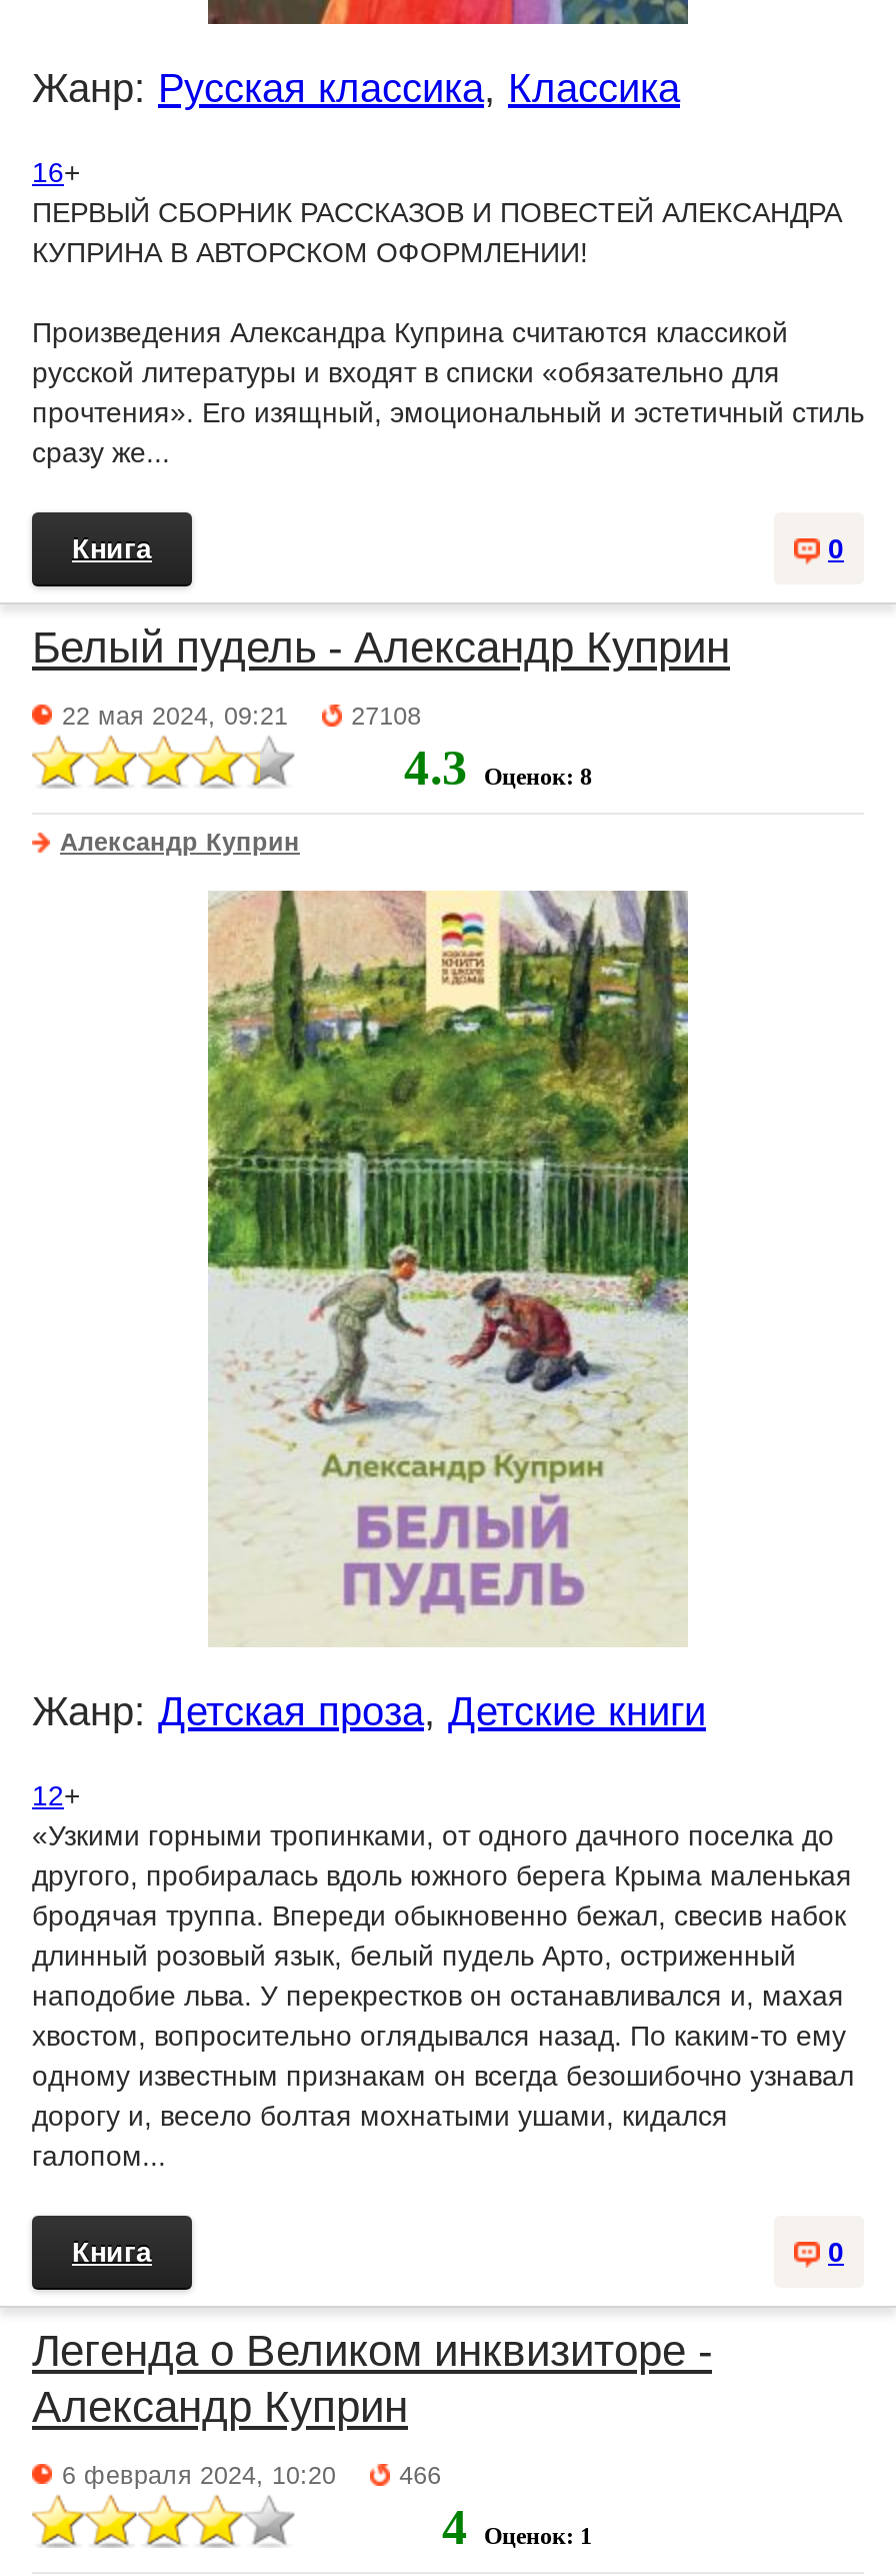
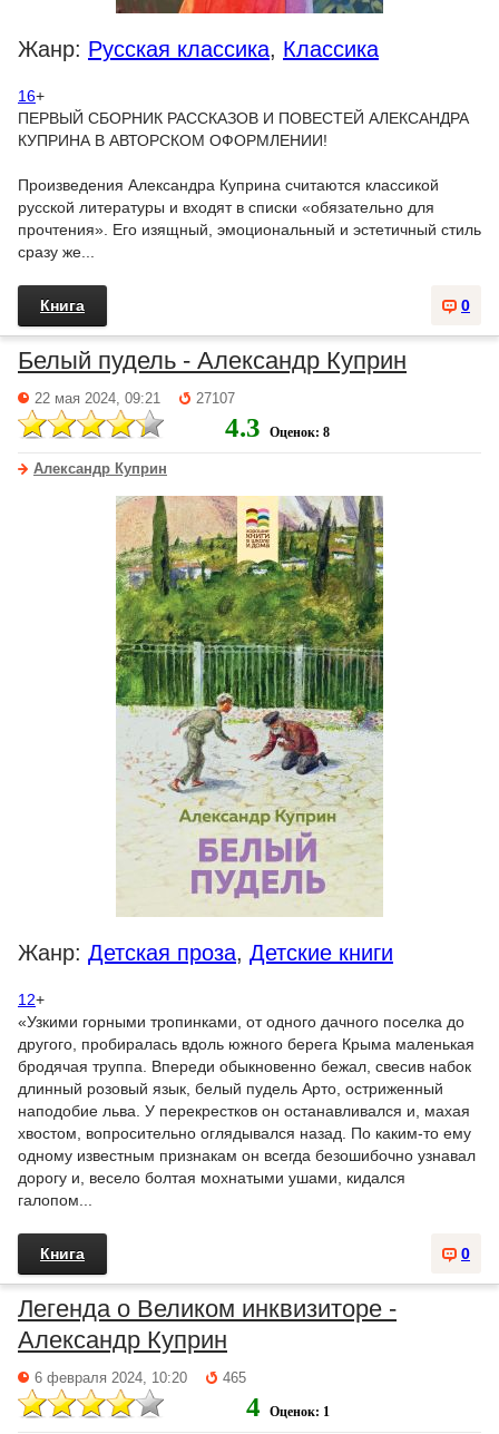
[351,703,421,731] 27108 -> [196,391,235,407] 27107
[399,2462,441,2490] 466 -> [222,1370,246,1386] 465

